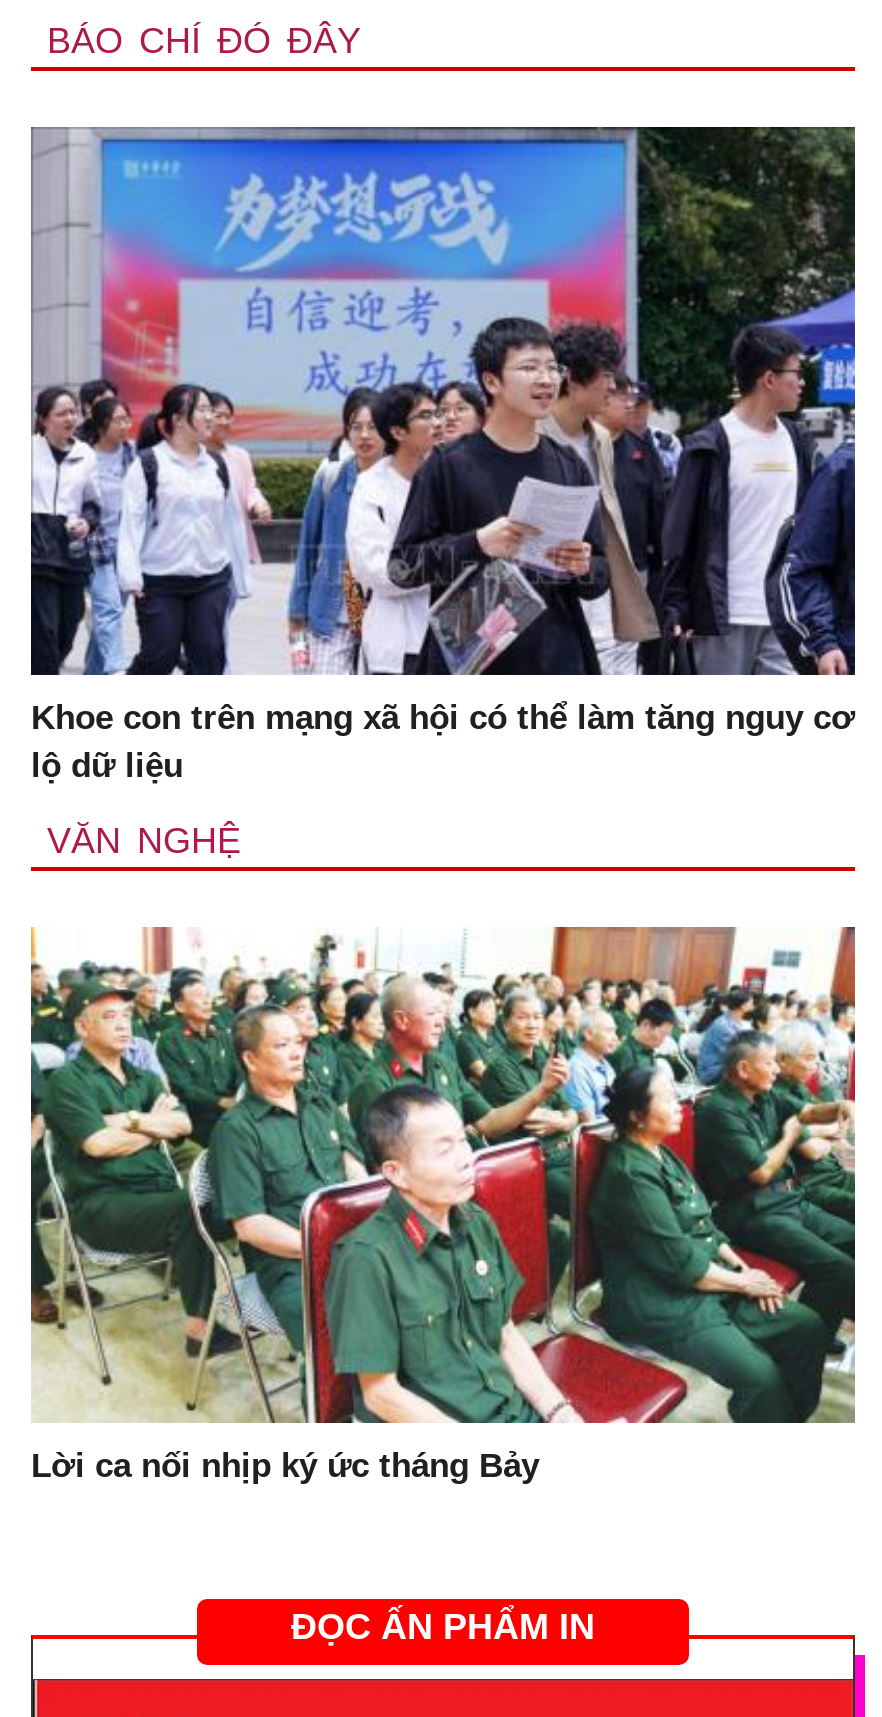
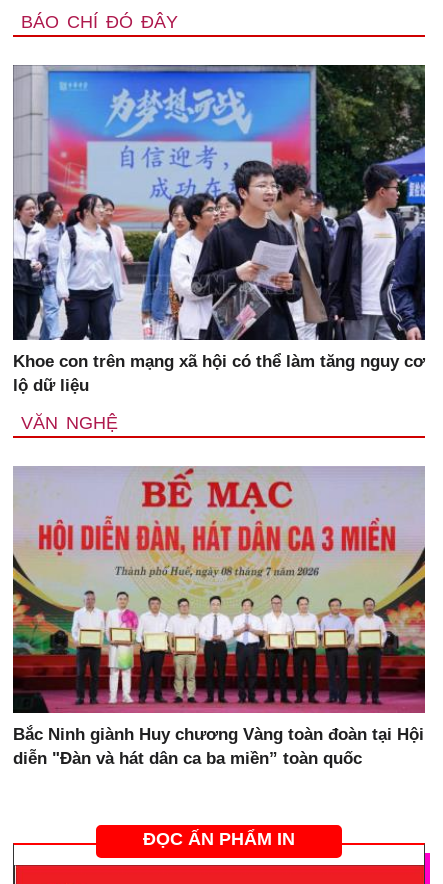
[29,925,857,1485] [image] | Lời ca nối nhịp ký ức tháng Bảy -> [12,466,426,768] [image] | Bắc Ninh giành Huy chương Vàng toàn đoàn tại Hội | diễn "Đàn và hát dân ca ba miền” toàn quốc

